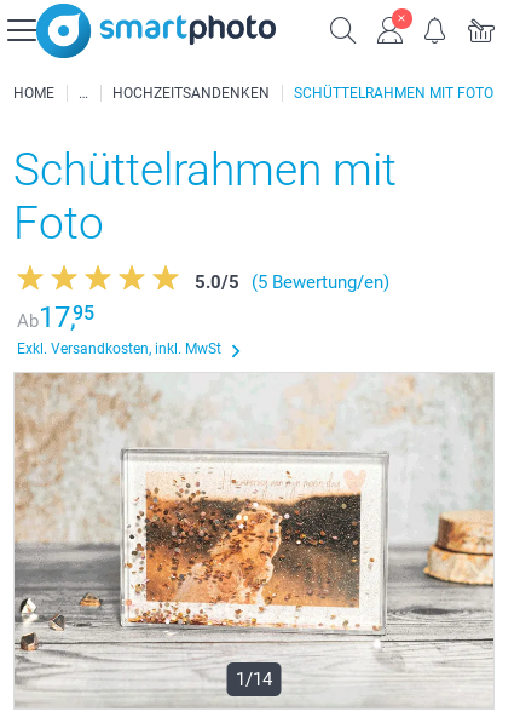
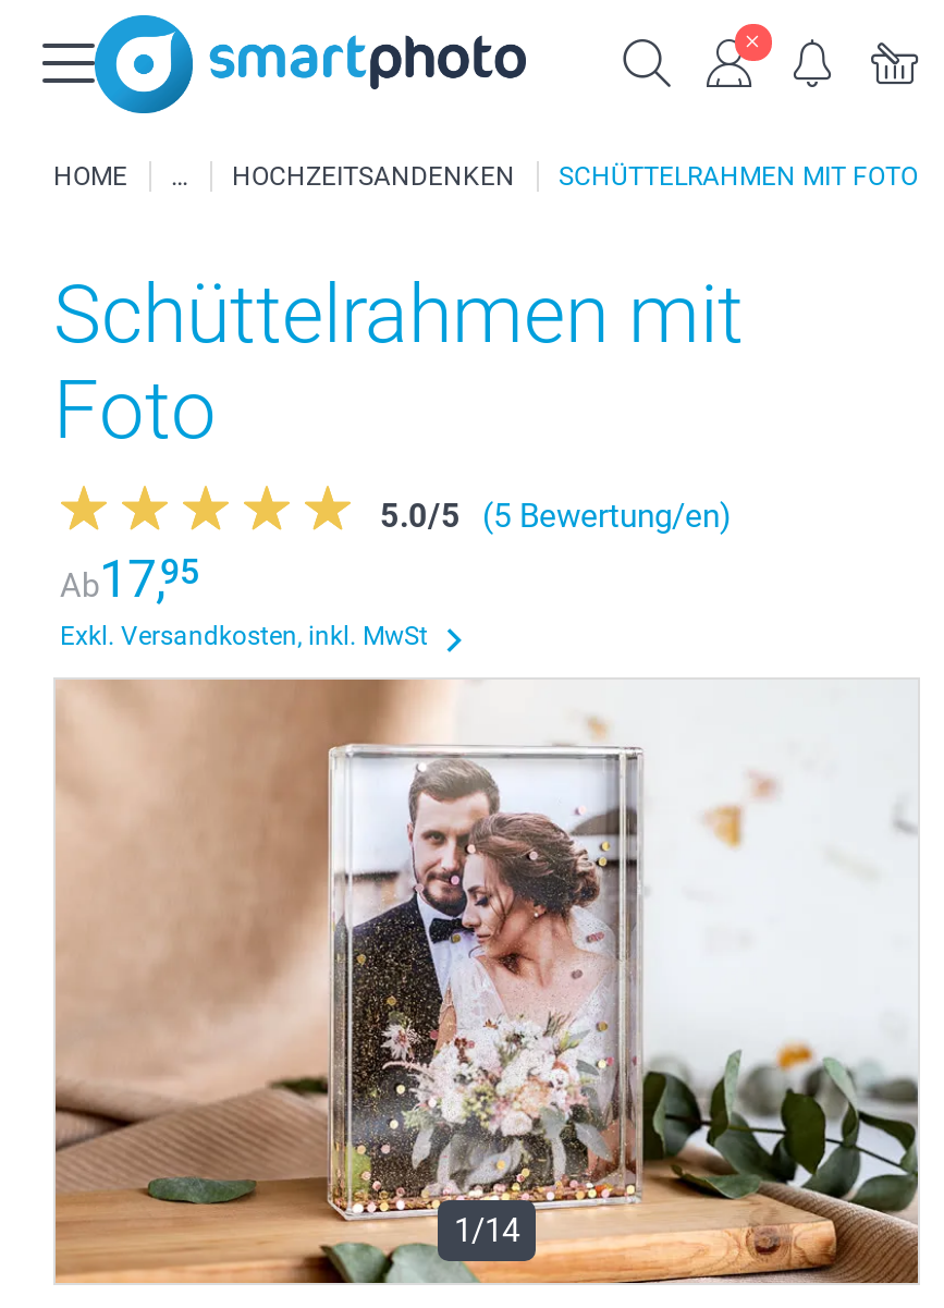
[13,373,495,708] [image] -> [56,677,920,1285] [image]

